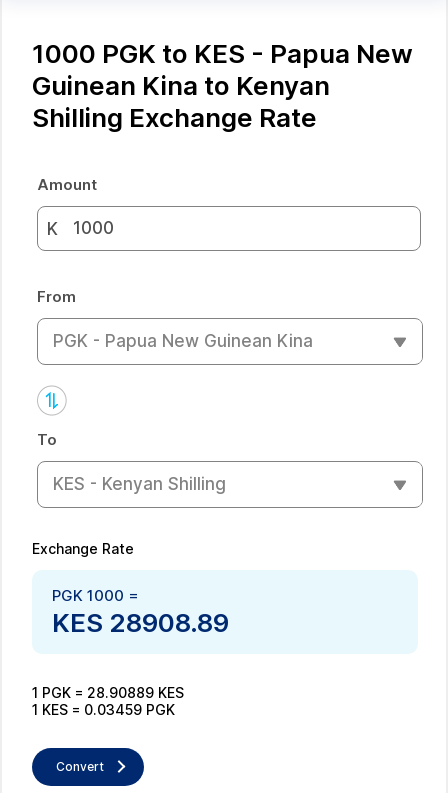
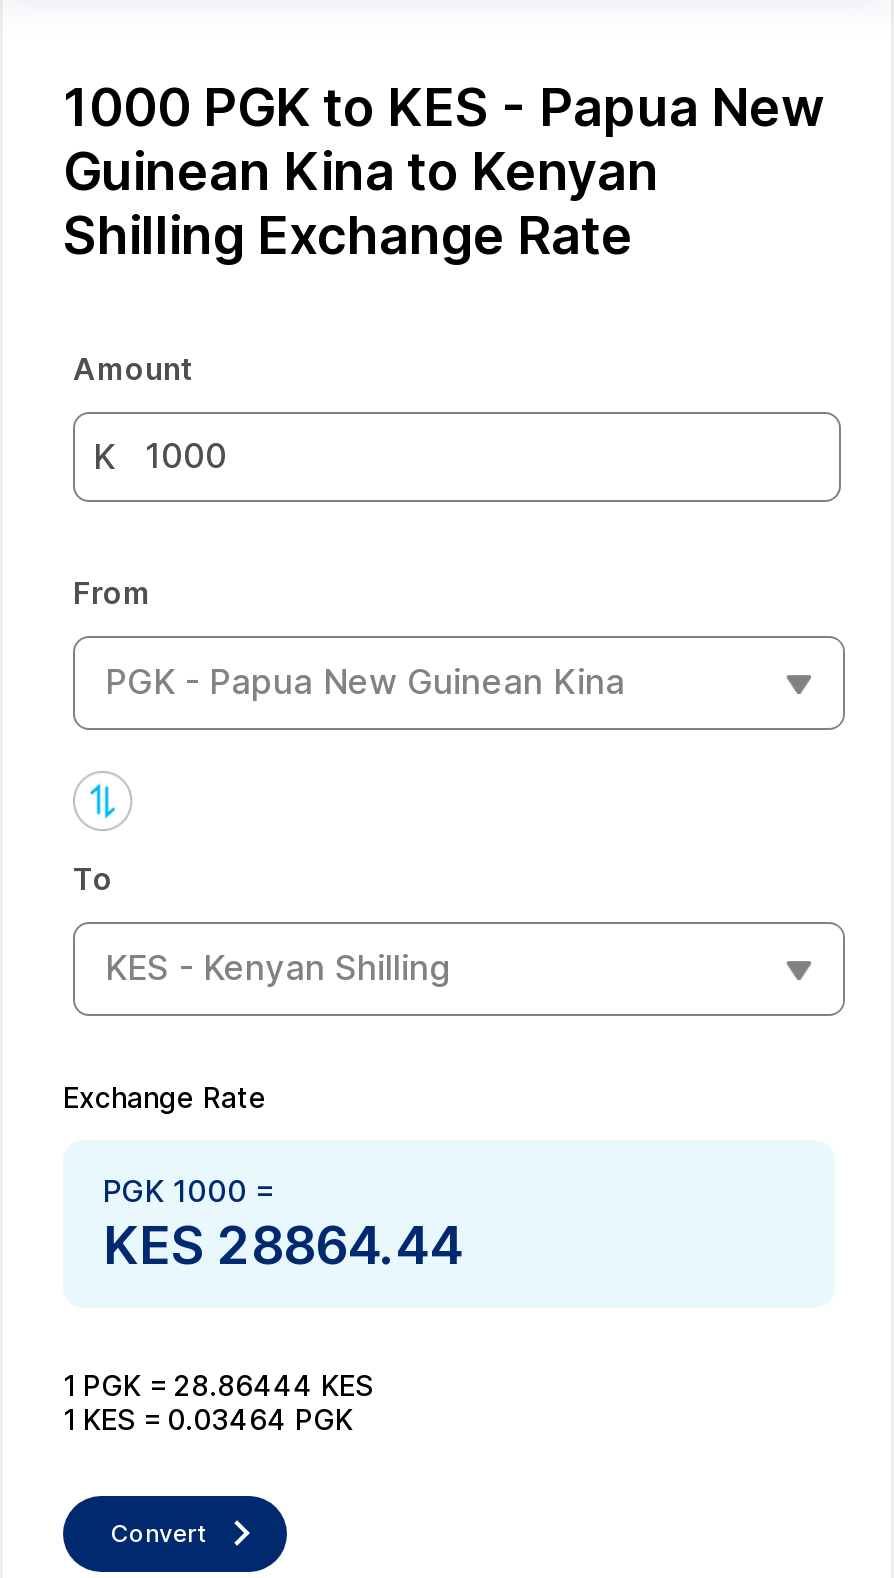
[52,606,229,637] KES 28908.89 -> [103,1213,463,1275] KES 28864.44
[32,683,184,700] 1 PGK = 28.90889 KES -> [63,1367,373,1401] 1 PGK = 28.86444 KES
[32,700,175,717] 1 KES = 0.03459 PGK -> [63,1401,353,1435] 1 KES = 0.03464 PGK

